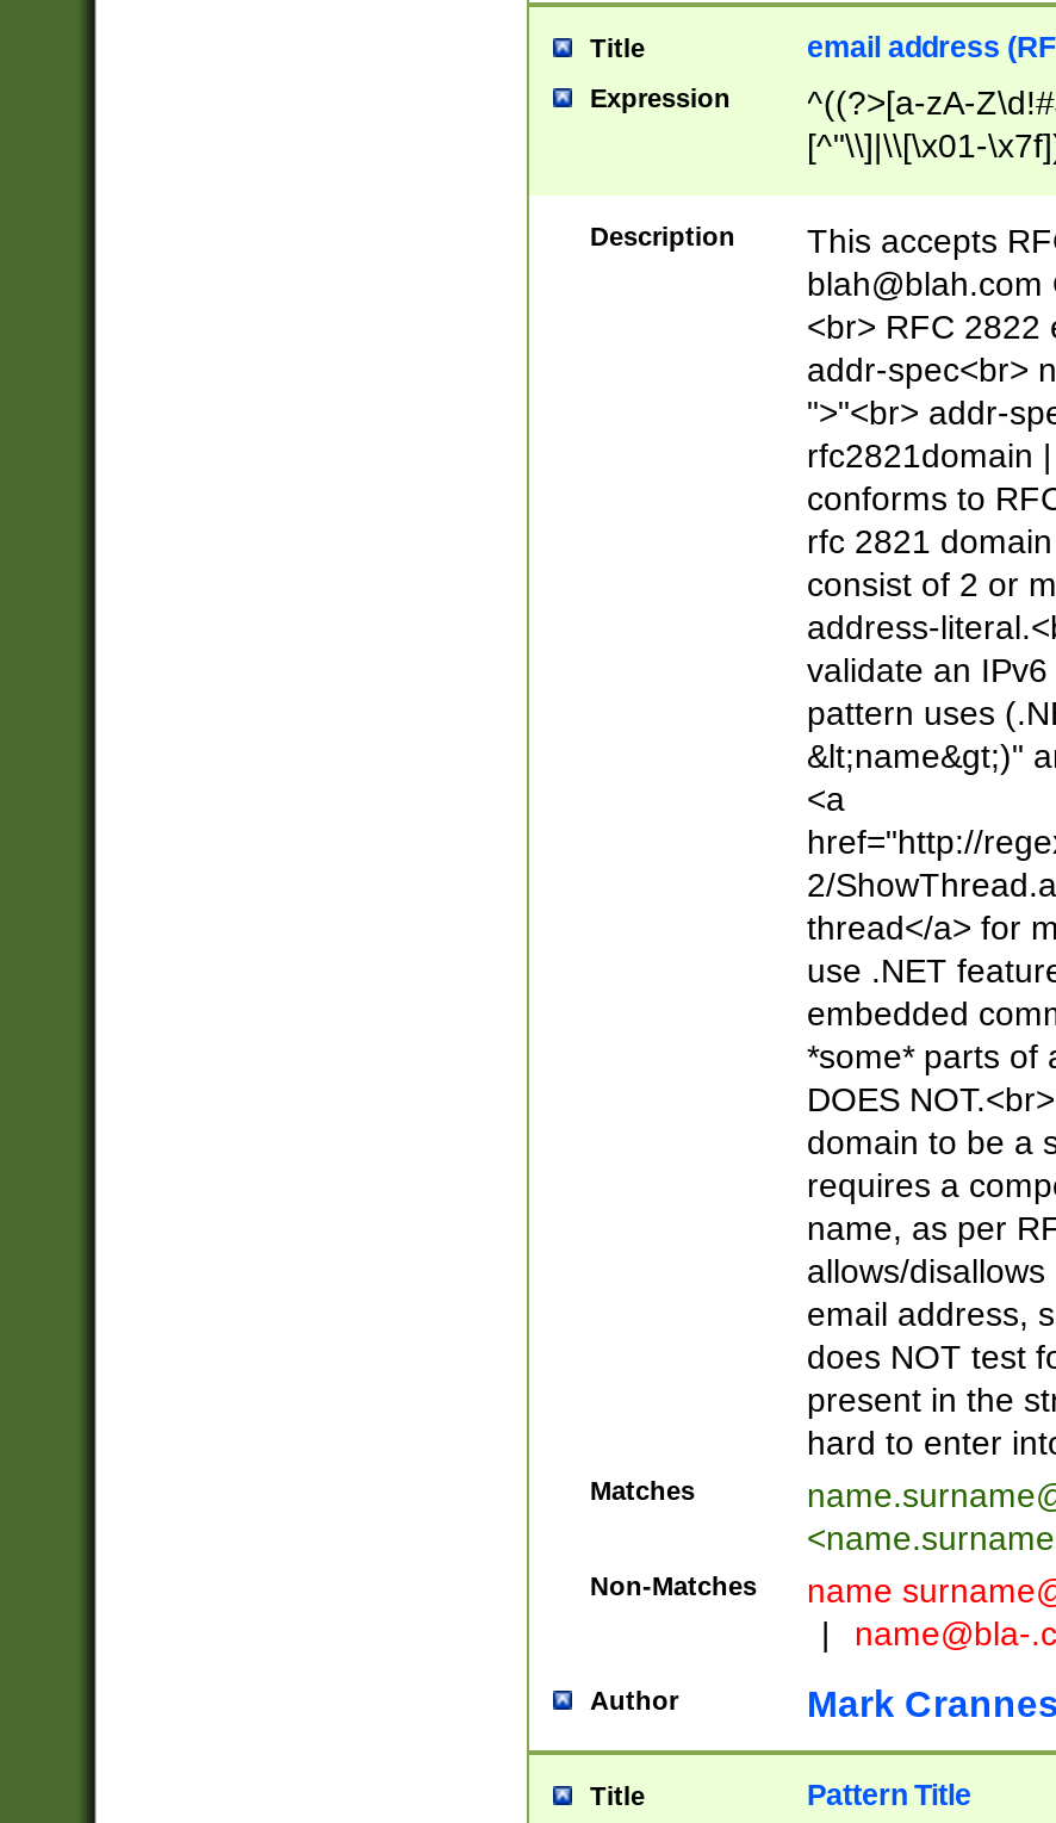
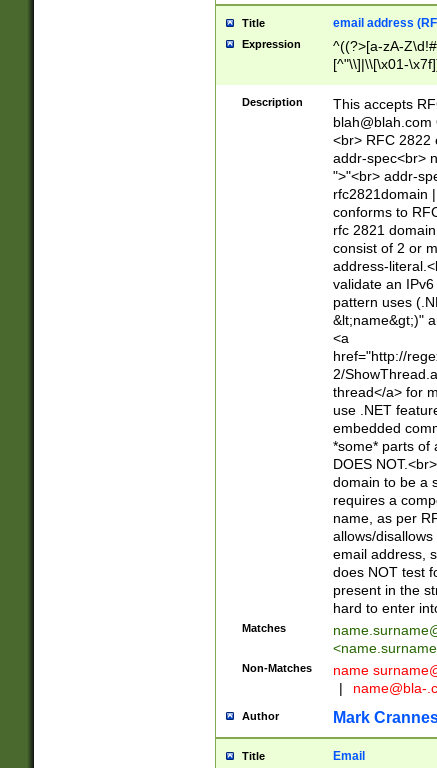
[807,1779,971,1813] Pattern Title -> [332,749,364,763] Email

